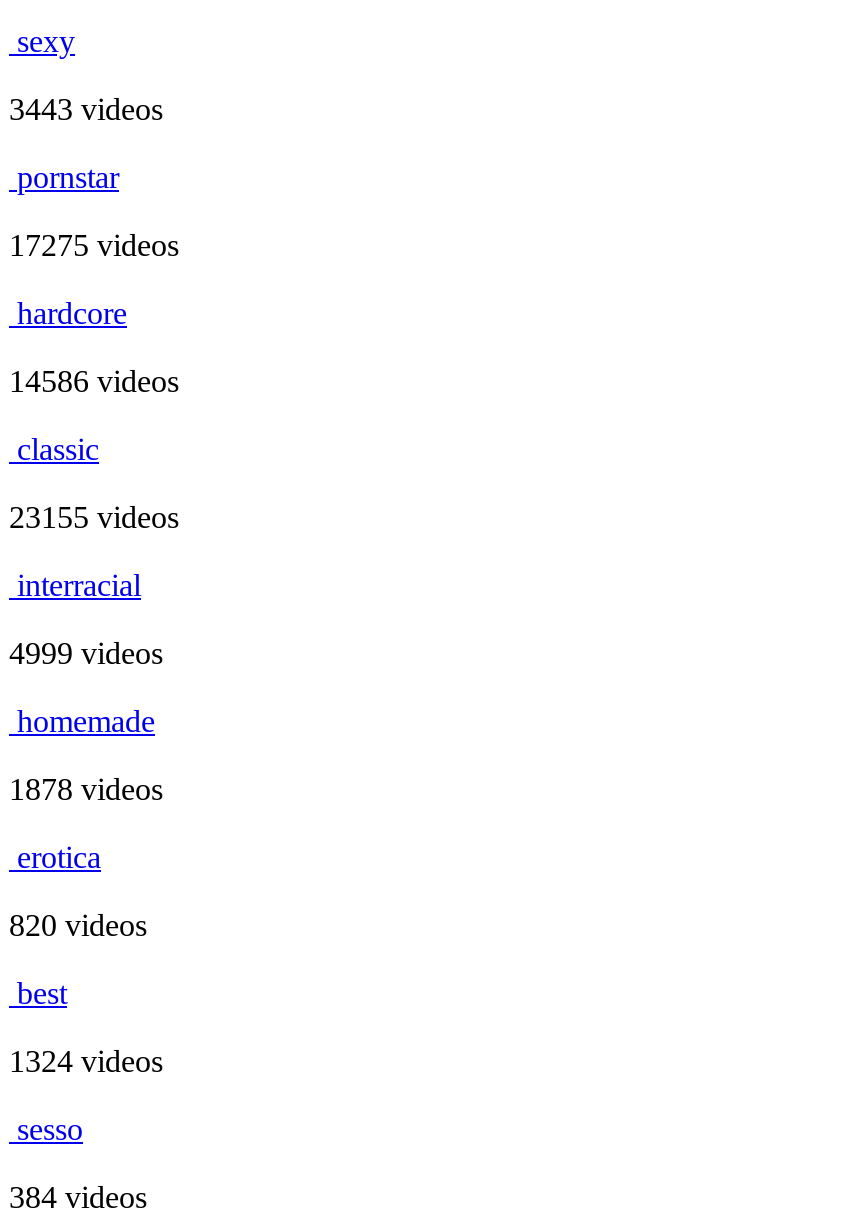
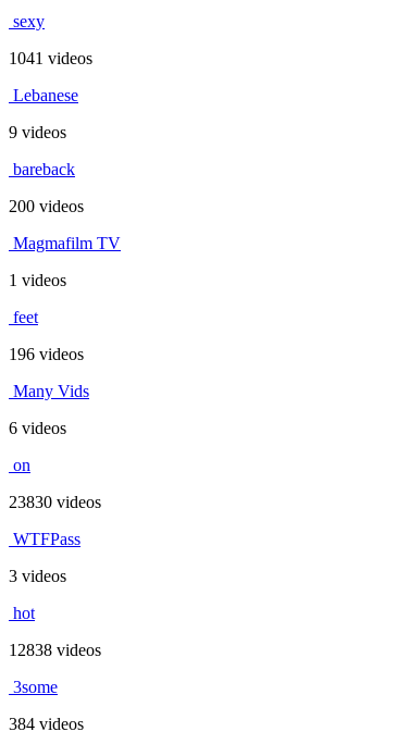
[9,92,179,1146] 3443 videos | pornstar | 17275 videos | hardcore | 14586 videos | classic | 23155 videos | interracial | 4999 videos | homemade | 1878 videos | erotica | 820 videos | best | 1324 videos | sesso -> [9,49,121,696] 1041 videos | Lebanese | 9 videos | bareback | 200 videos | Magmafilm TV | 1 videos | feet | 196 videos | Many Vids | 6 videos | on | 23830 videos | WTFPass | 3 videos | hot | 12838 videos | 3some

